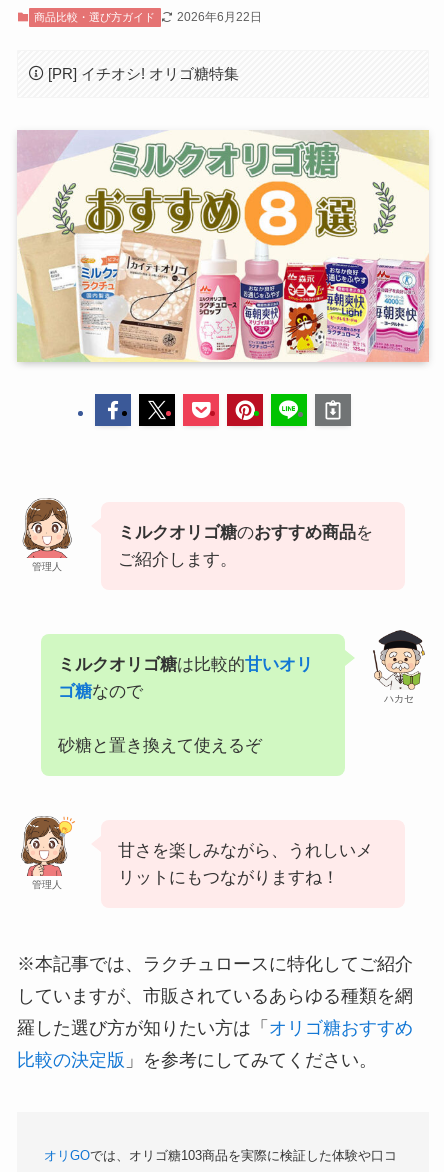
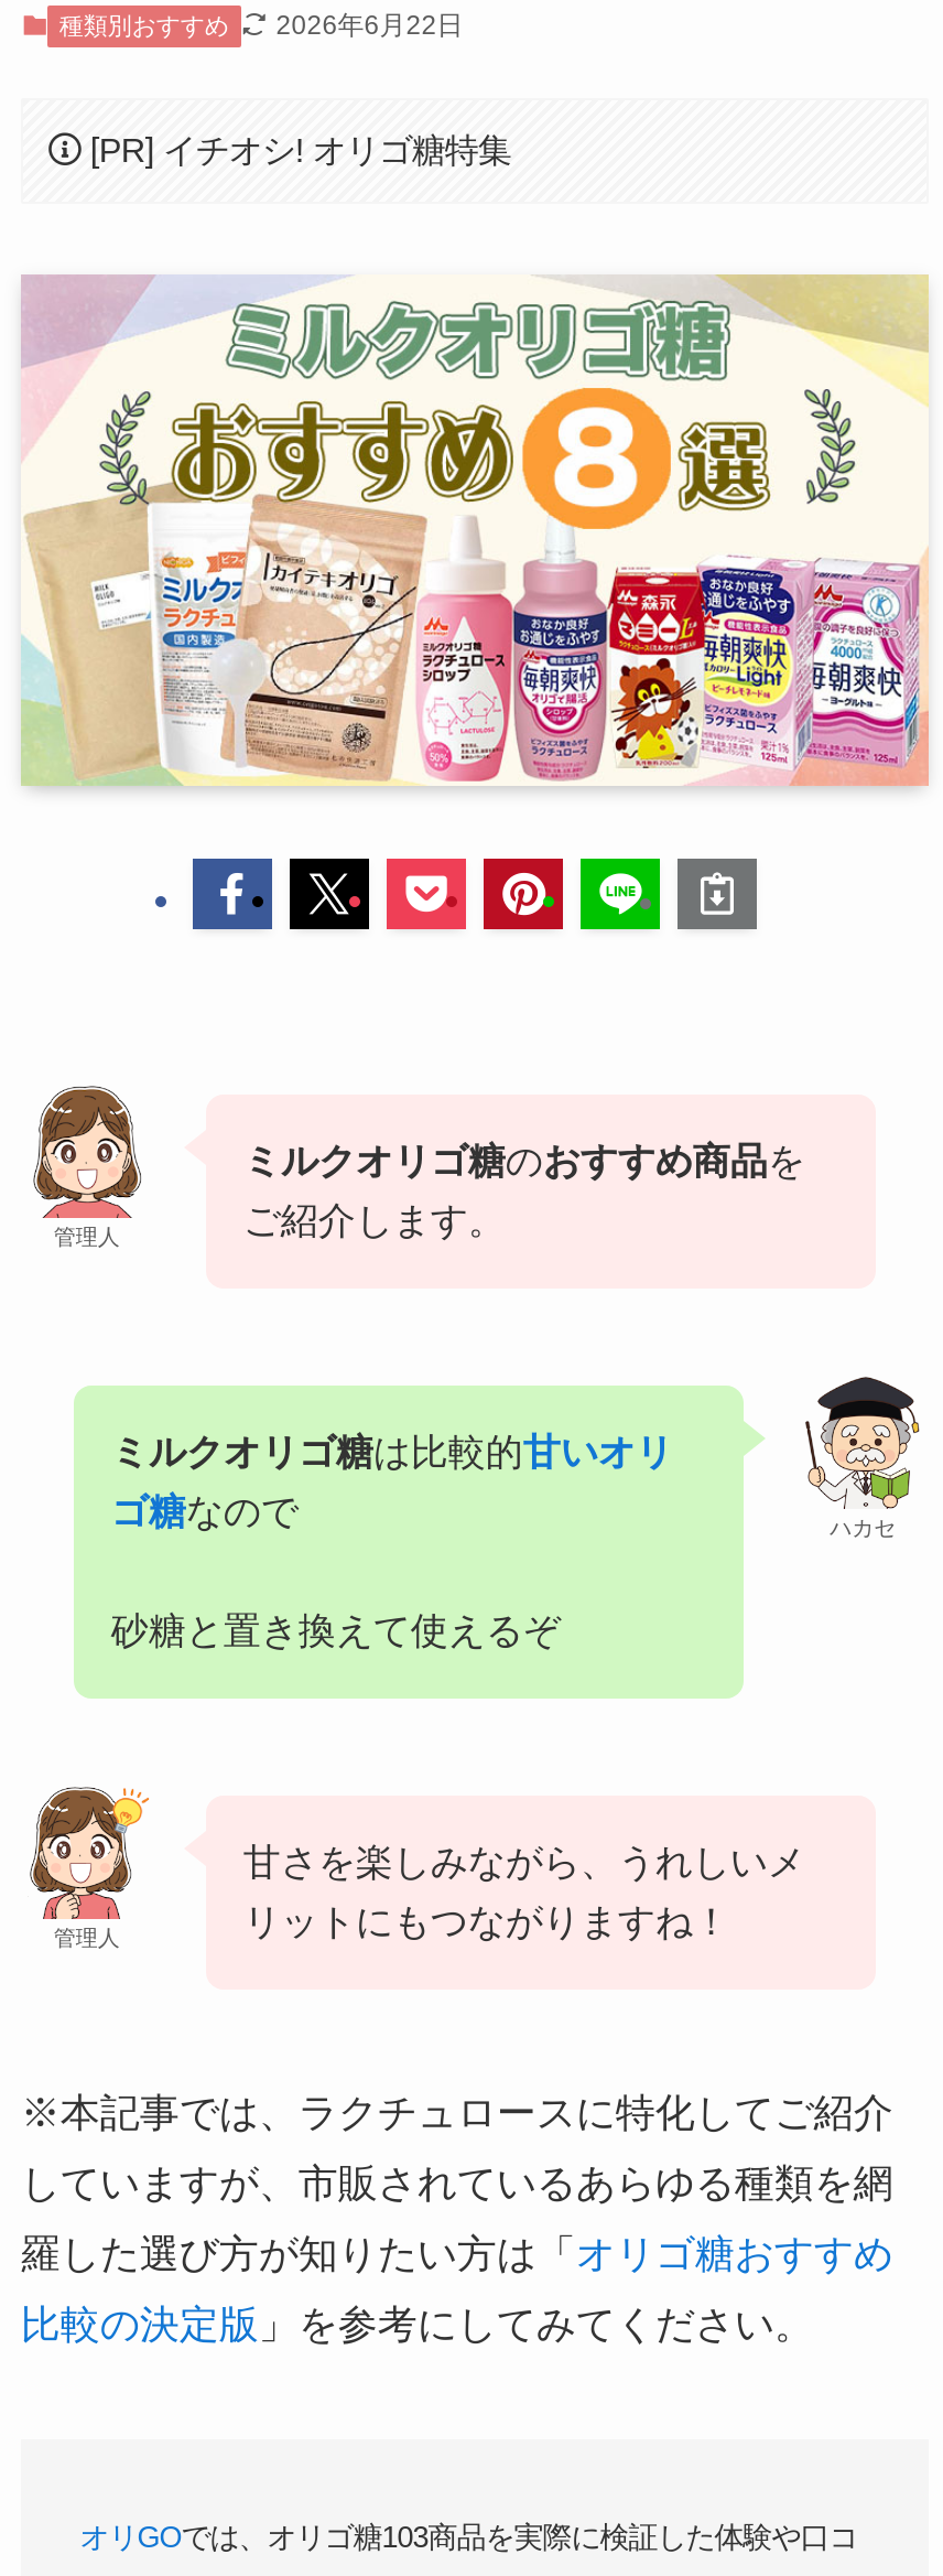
[34,11,155,23] 商品比較・選び方ガイド -> [59,13,229,39] 種類別おすすめ

